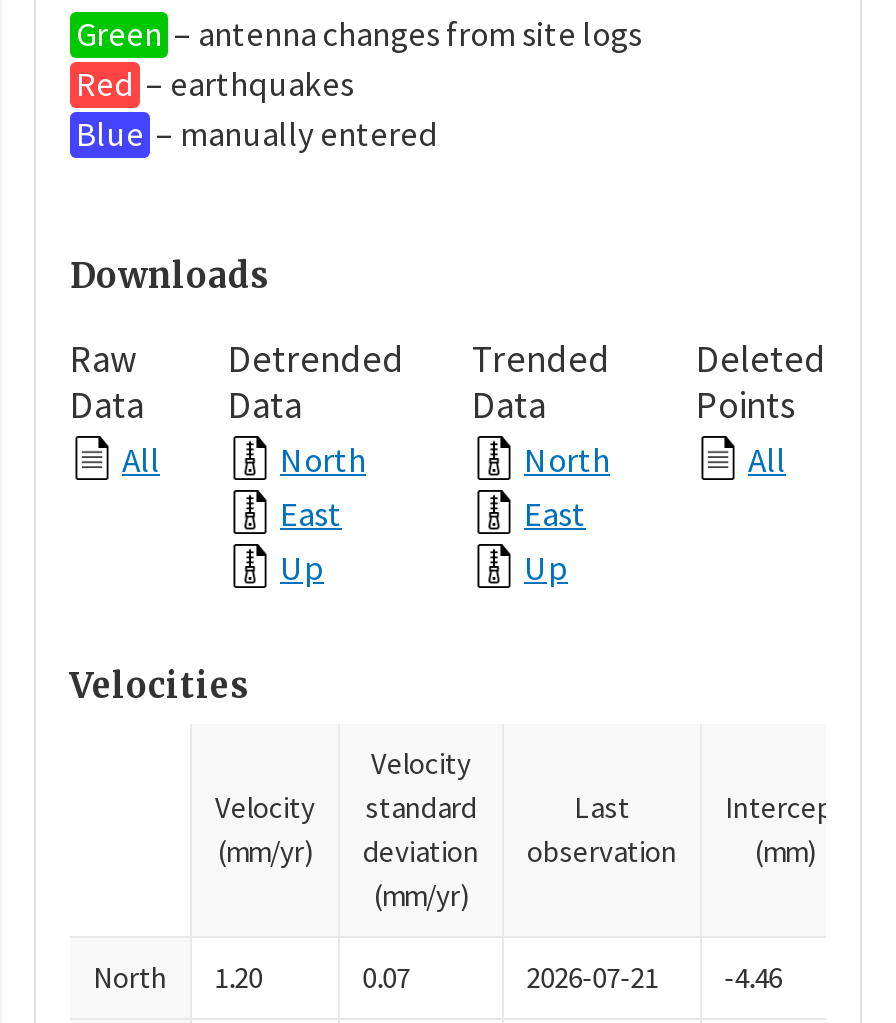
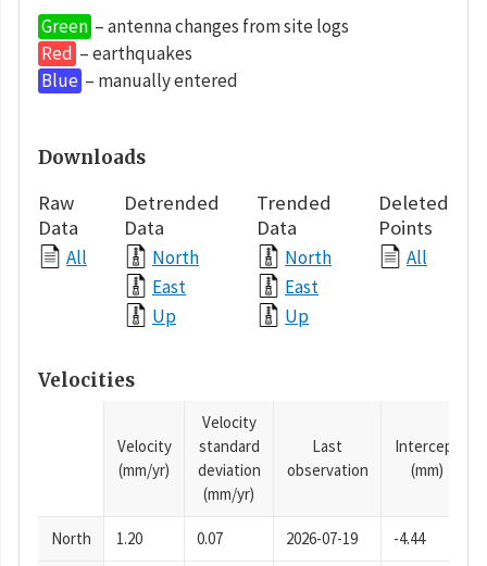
[526,958,658,996] 2026-07-21 -> [286,528,358,549] 2026-07-19
[724,958,782,996] -4.46 -> [394,528,425,549] -4.44

